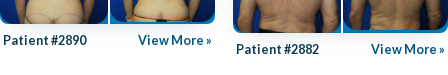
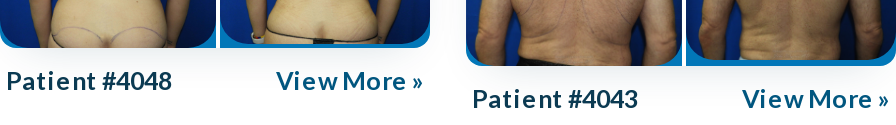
[3,32,86,47] Patient #2890 -> [6,65,172,95] Patient #4048
[236,42,319,57] Patient #2882 -> [472,84,638,114] Patient #4043

